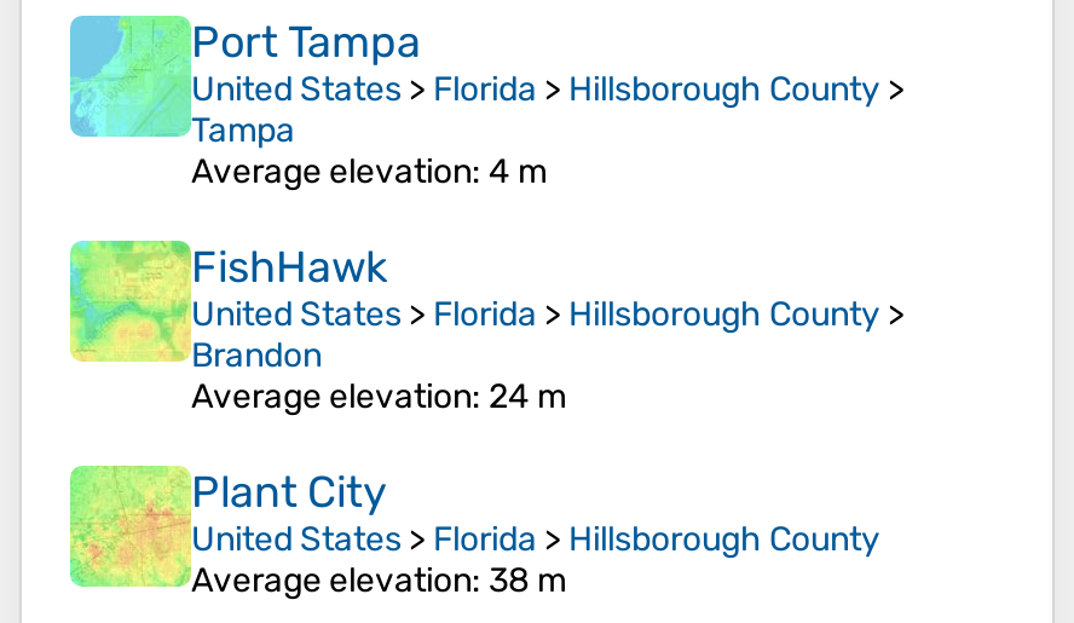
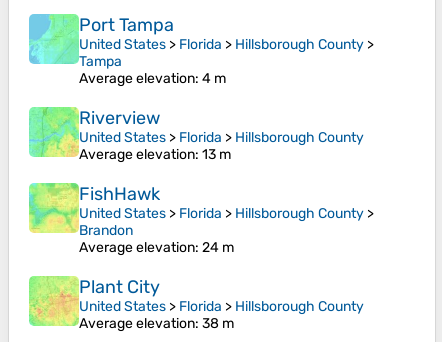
none -> [28,106,364,163] [image] | Riverview | United States > Florida > Hillsborough County | Average elevation: 13 m

